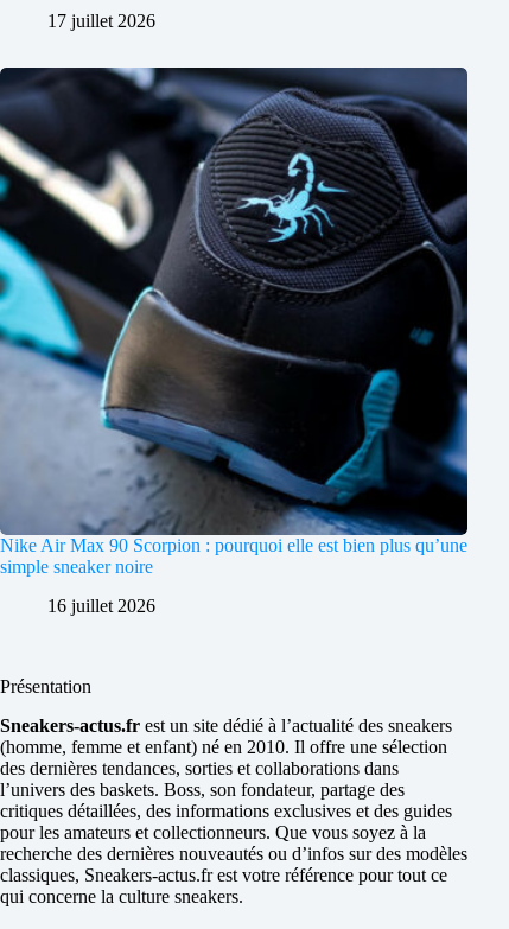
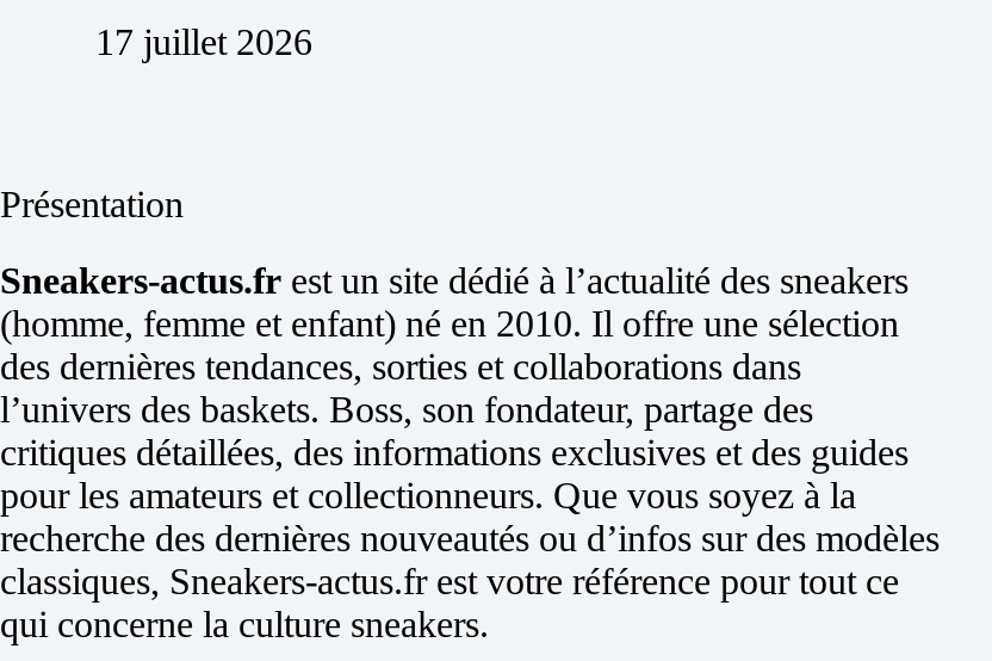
[0,66,469,616] [image] | Nike Air Max 90 Scorpion : pourquoi elle est bien plus qu’une | simple sneaker noire | 16 juillet 2026 -> none

